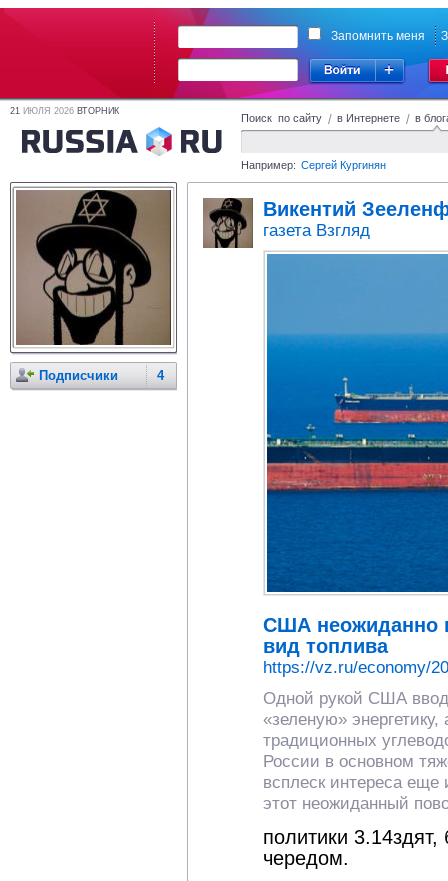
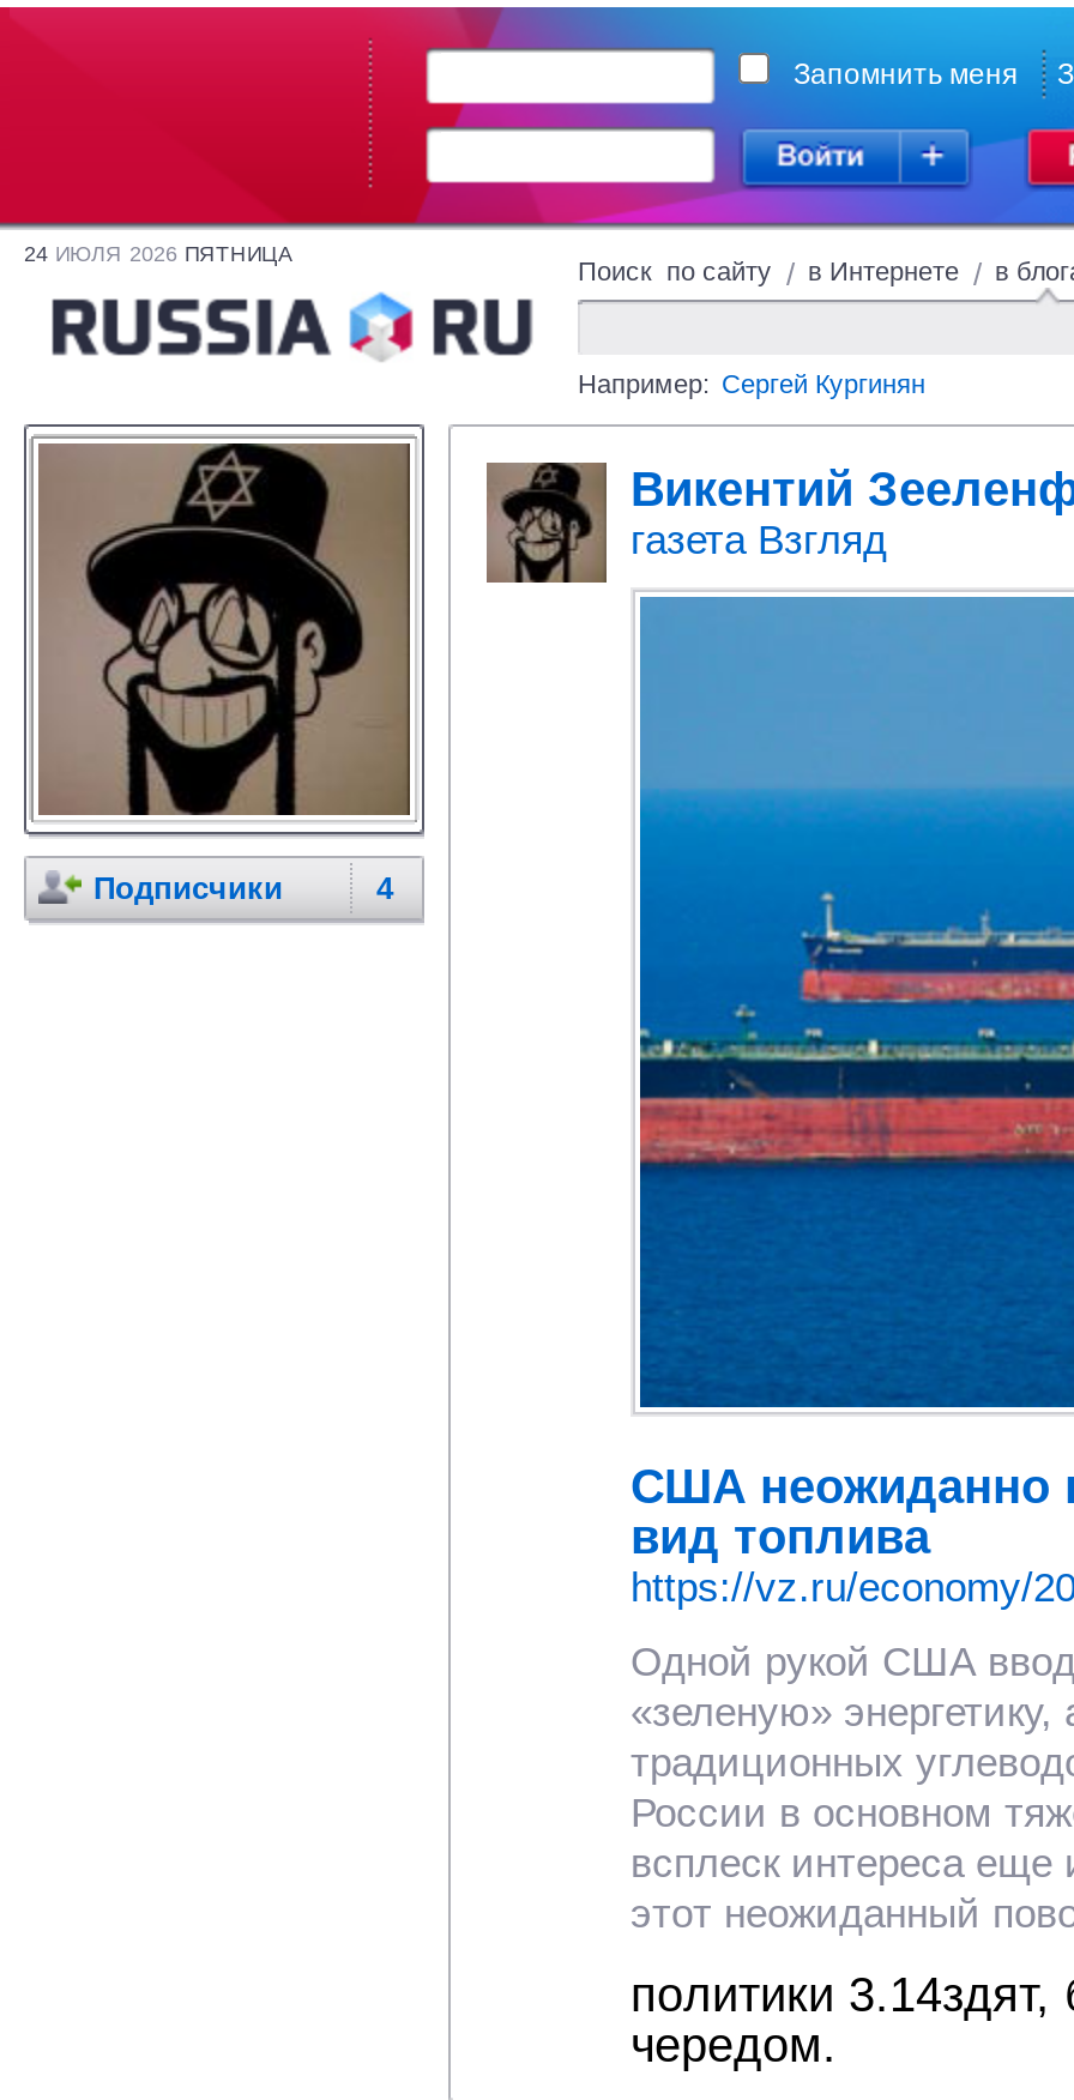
[10,106,119,116] 21 ИЮЛЯ 2026 ВТОРНИК -> [24,242,292,266] 24 ИЮЛЯ 2026 ПЯТНИЦА

